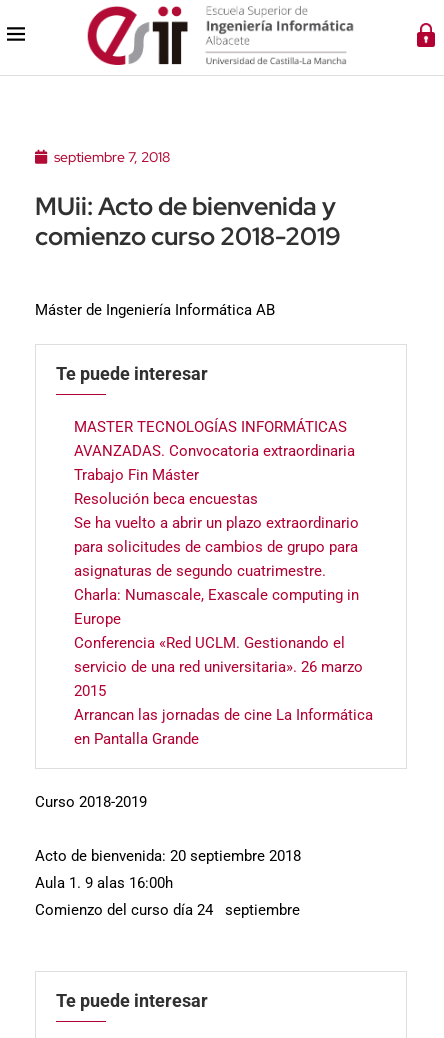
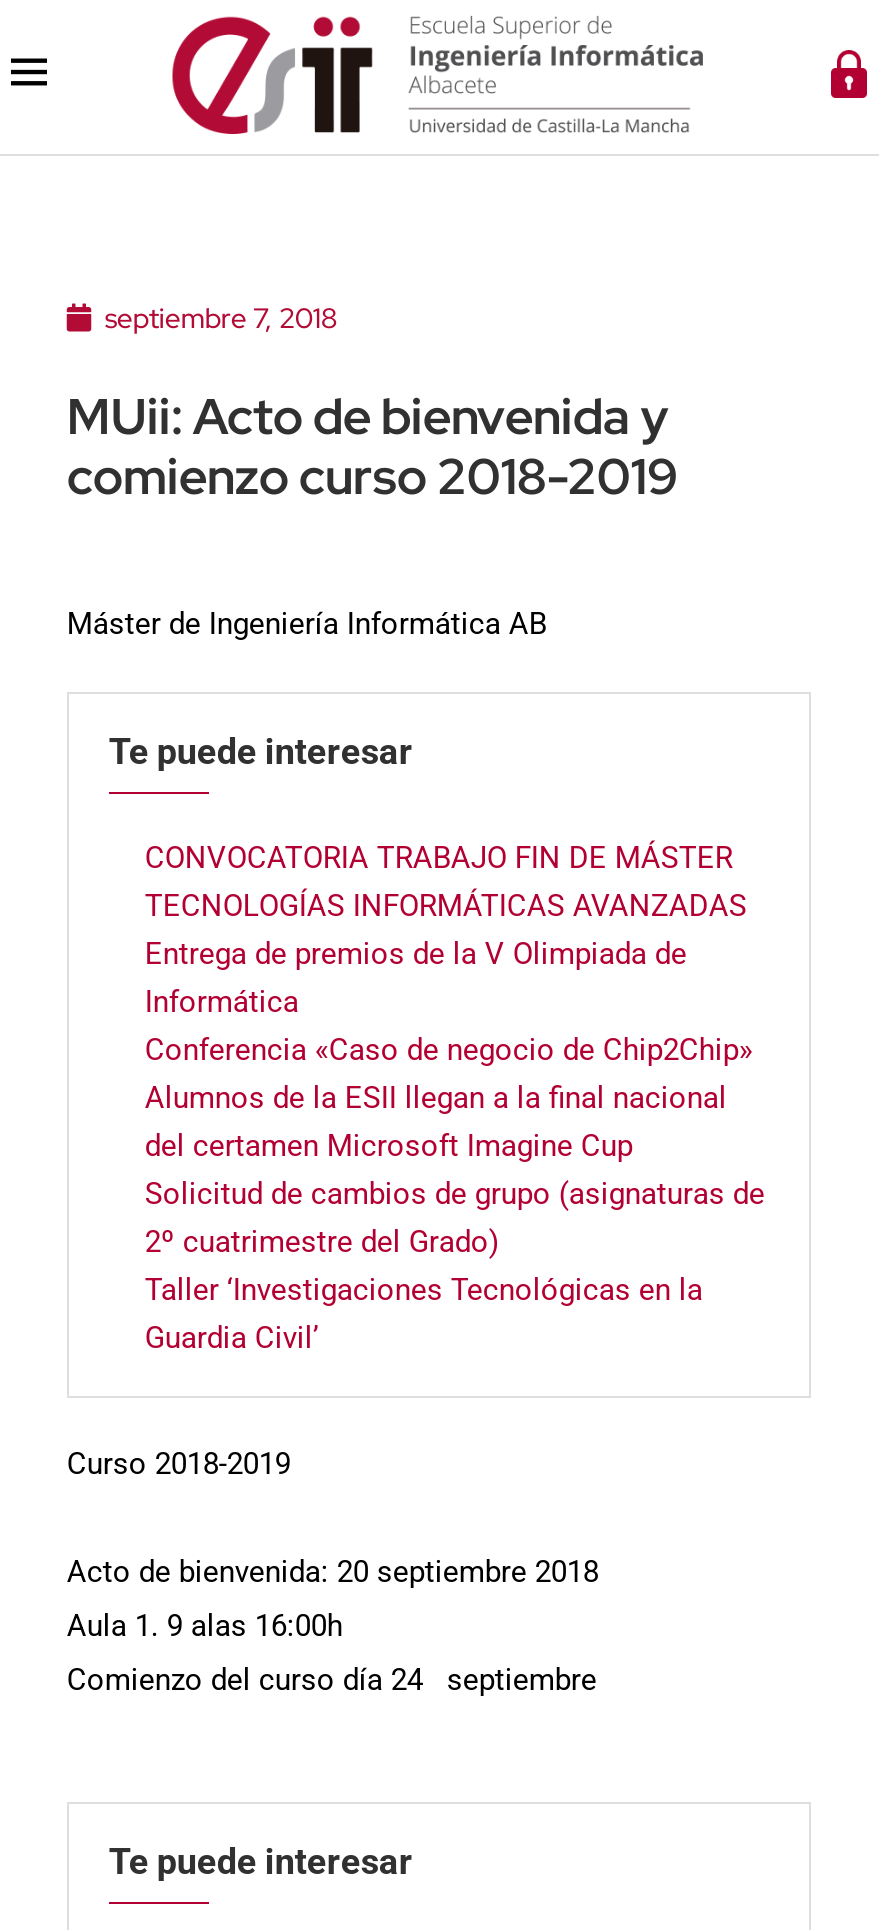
[74,418,373,748] MASTER TECNOLOGÍAS INFORMÁTICAS | AVANZADAS. Convocatoria extraordinaria | Trabajo Fin Máster | Resolución beca encuestas | Se ha vuelto a abrir un plazo extraordinario | para solicitudes de cambios de grupo para | asignaturas de segundo cuatrimestre. | Charla: Numascale, Exascale computing in | Europe | Conferencia «Red UCLM. Gestionando el | servicio de una red universitaria». 26 marzo | 2015 | Arrancan las jornadas de cine La Informática | en Pantalla Grande -> [145,840,765,1356] CONVOCATORIA TRABAJO FIN DE MÁSTER | TECNOLOGÍAS INFORMÁTICAS AVANZADAS | Entrega de premios de la V Olimpiada de | Informática | Conferencia «Caso de negocio de Chip2Chip» | Alumnos de la ESII llegan a la final nacional | del certamen Microsoft Imagine Cup | Solicitud de cambios de grupo (asignaturas de | 2º cuatrimestre del Grado) | Taller ‘Investigaciones Tecnológicas en la | Guardia Civil’

